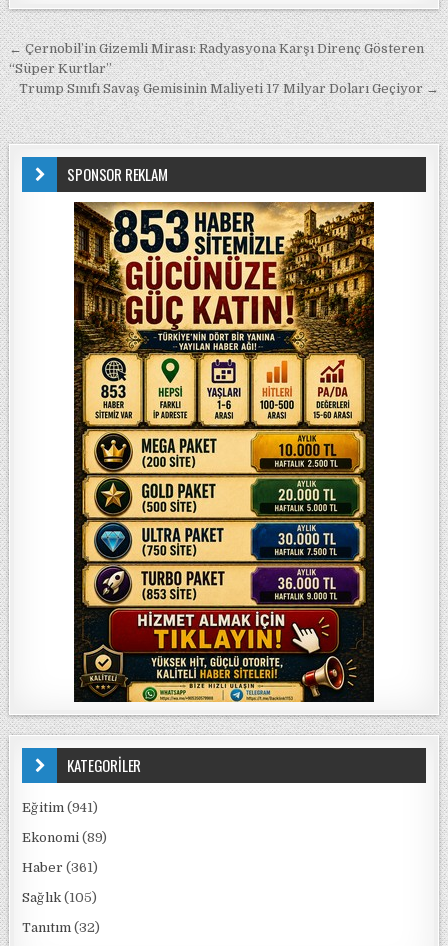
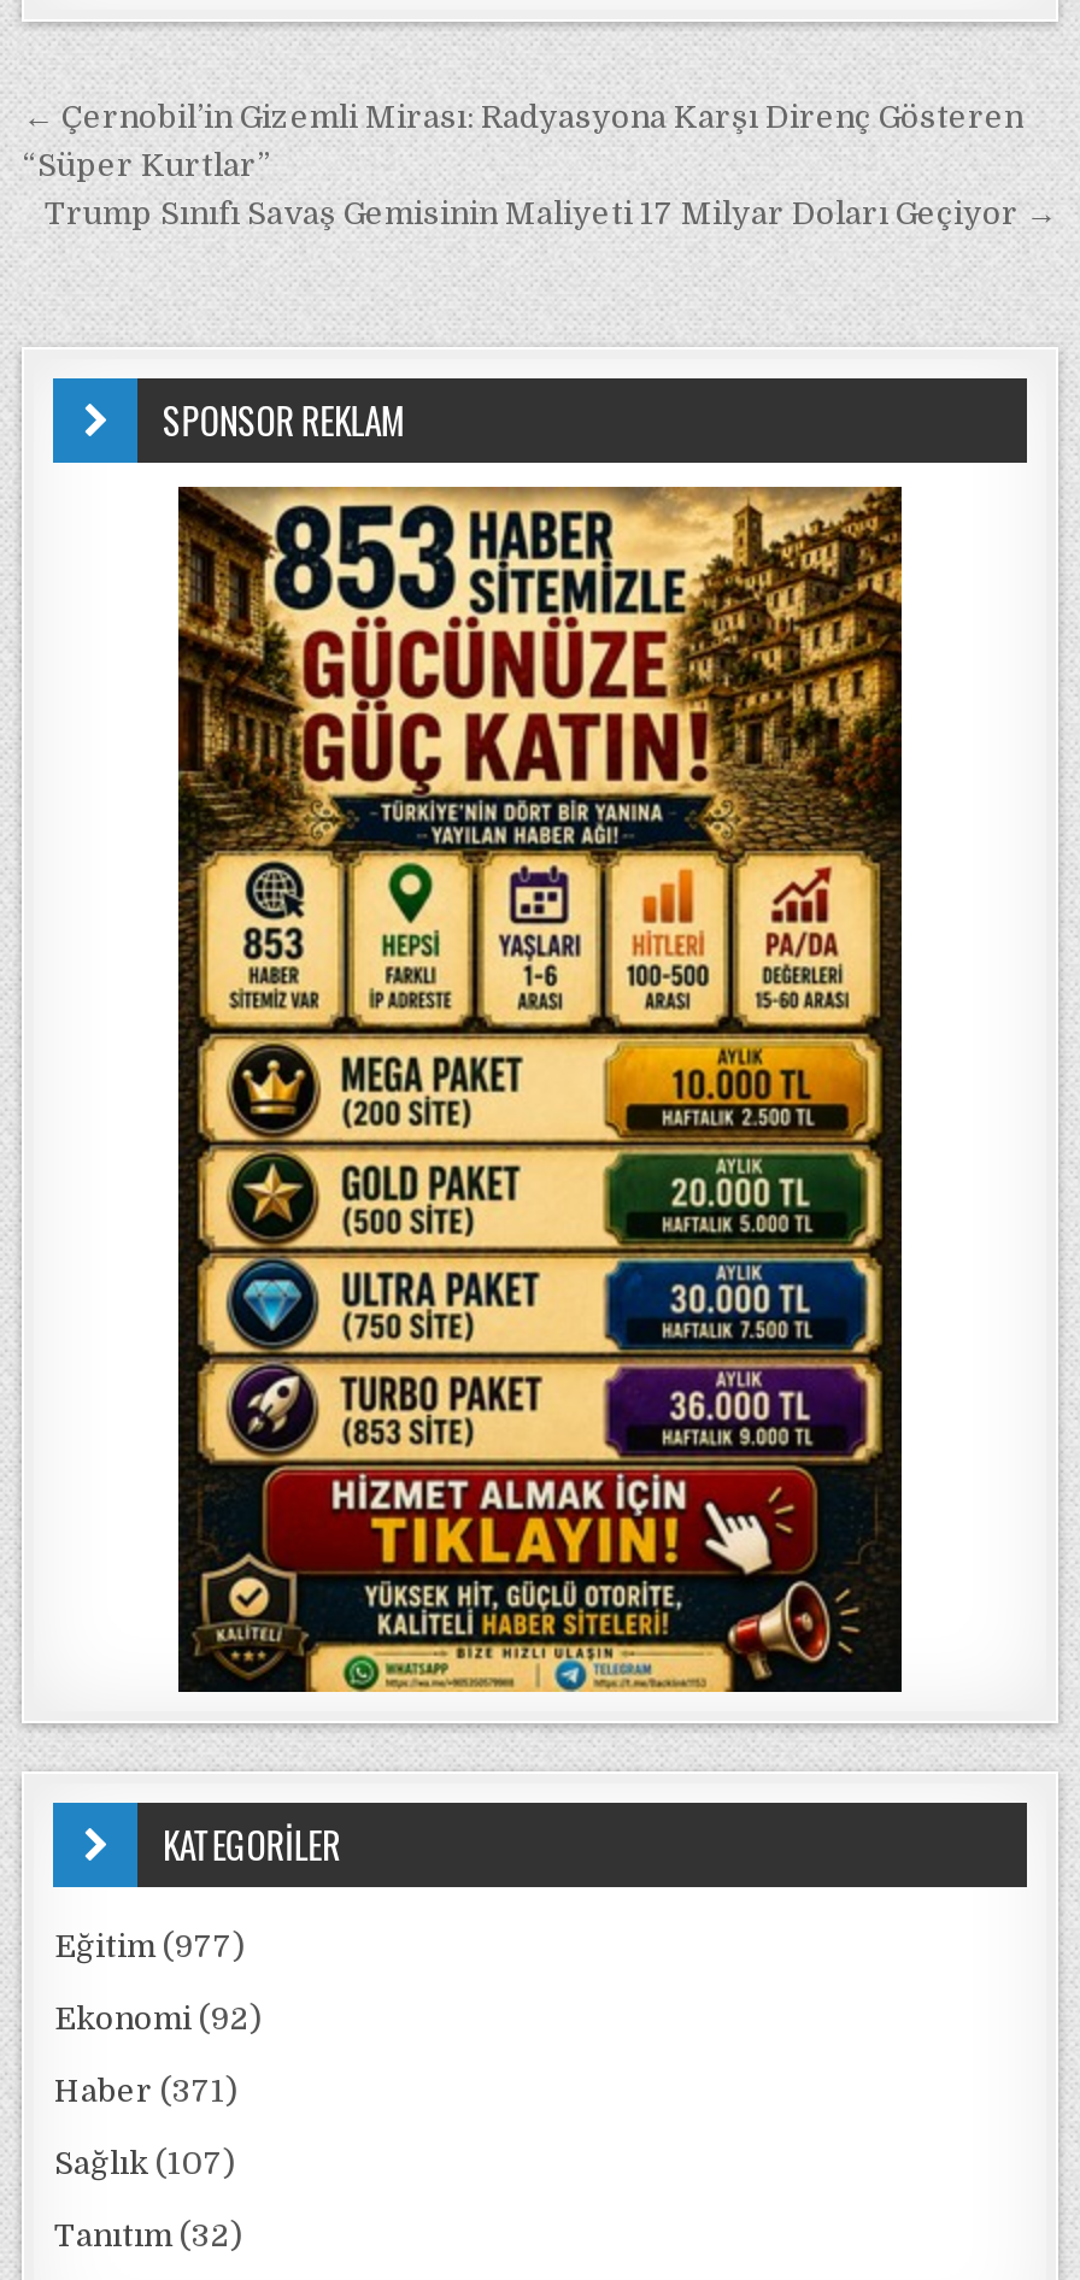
[22,800,98,815] Eğitim (941) -> [54,1928,245,1964] Eğitim (977)
[22,830,107,845] Ekonomi (89) -> [54,2000,262,2037] Ekonomi (92)
[22,860,98,875] Haber (361) -> [54,2073,237,2109] Haber (371)
[22,890,97,905] Sağlık (105) -> [54,2145,235,2181] Sağlık (107)

